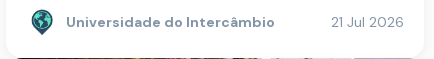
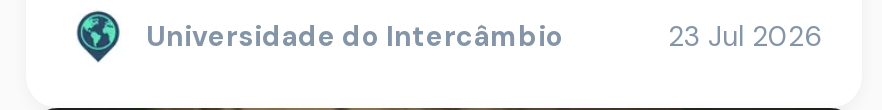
[331,12,404,30] 21 Jul 2026 -> [668,17,822,53] 23 Jul 2026

